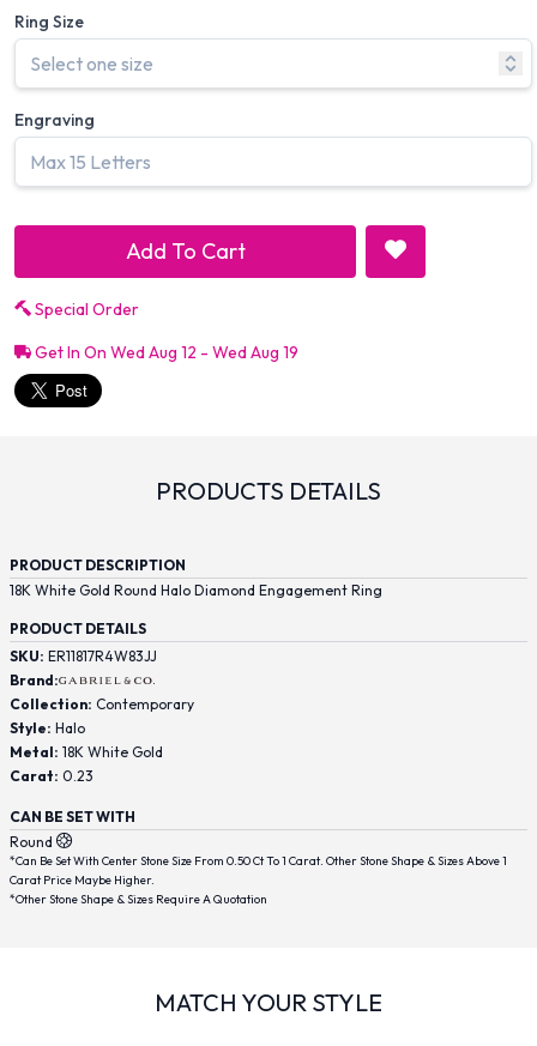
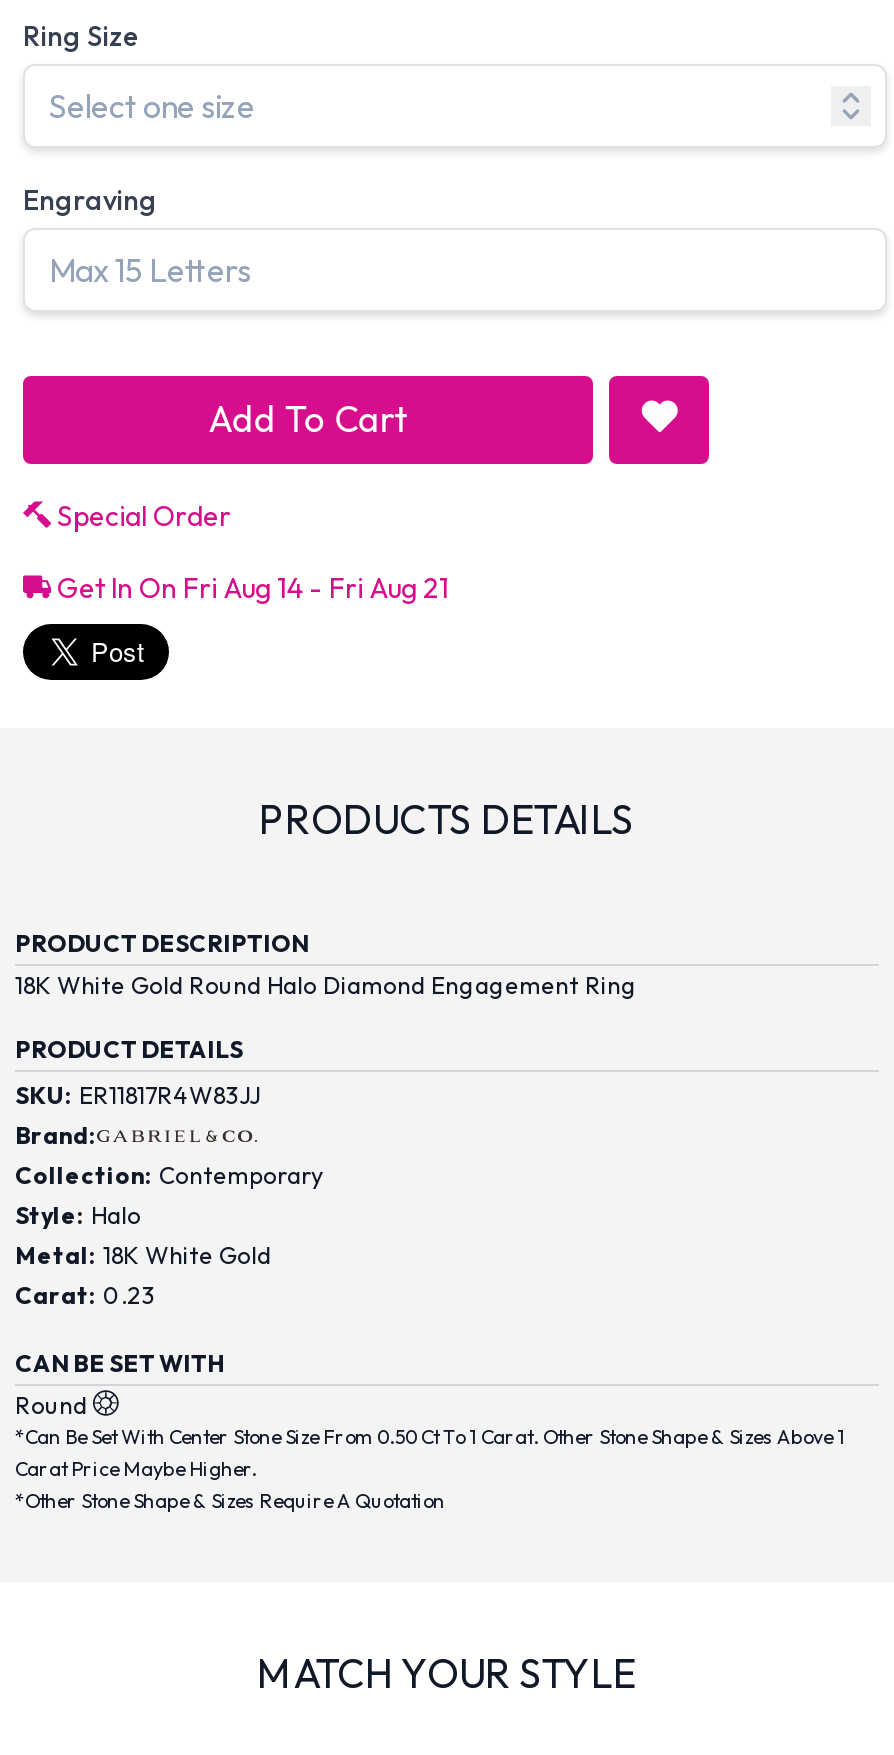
[31,342,298,364] Get In On Wed Aug 12 - Wed Aug 19 -> [51,571,449,607] Get In On Fri Aug 14 - Fri Aug 21

